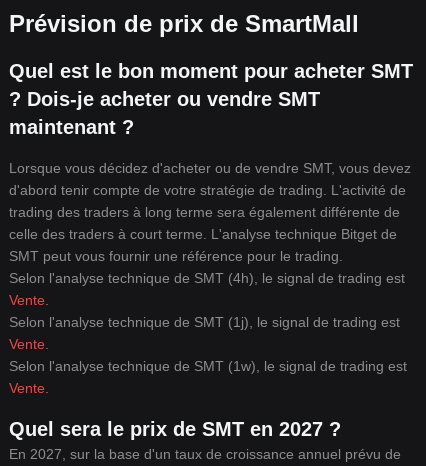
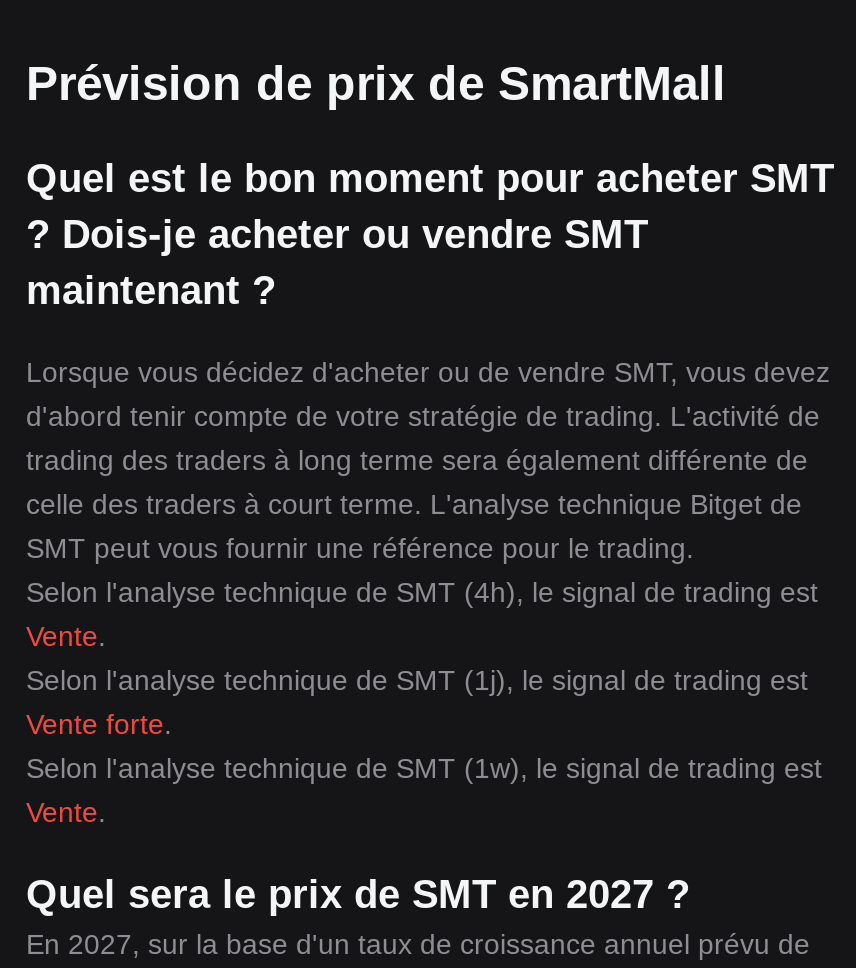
[9,336,49,352] Vente. -> [26,708,172,740] Vente forte.

